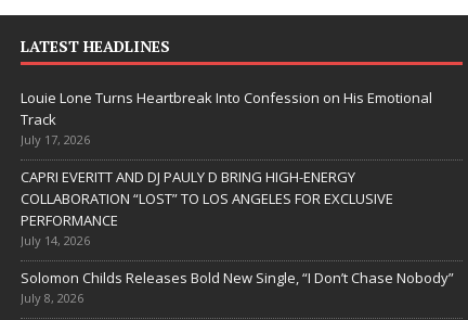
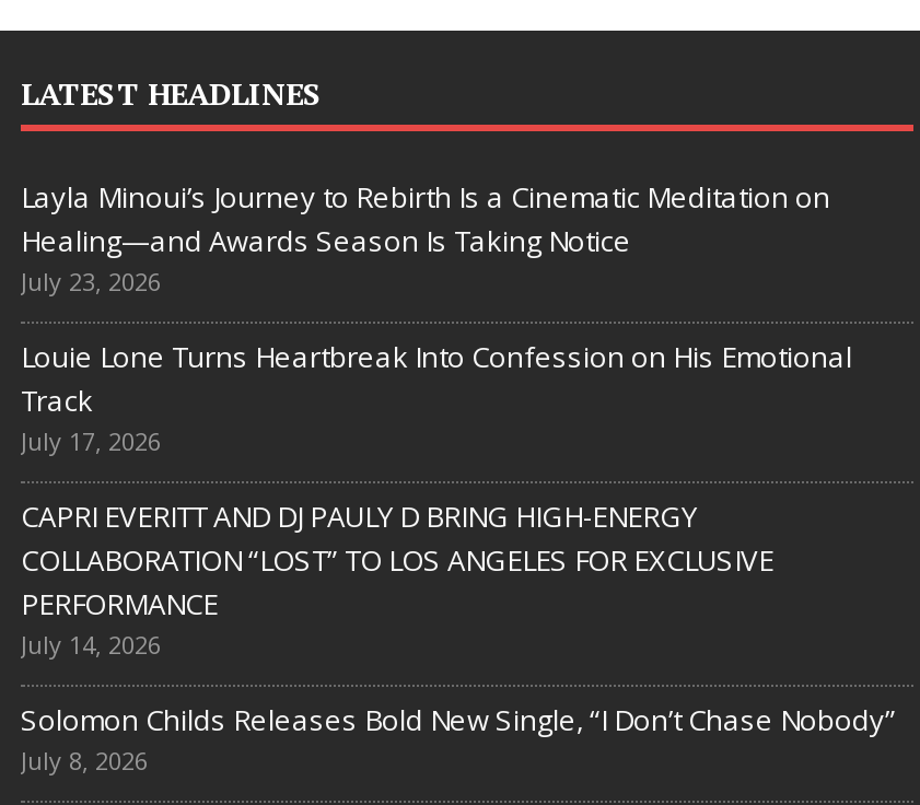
none -> [21,177,830,297] Layla Minoui’s Journey to Rebirth Is a Cinematic Meditation on | Healing—and Awards Season Is Taking Notice | July 23, 2026

